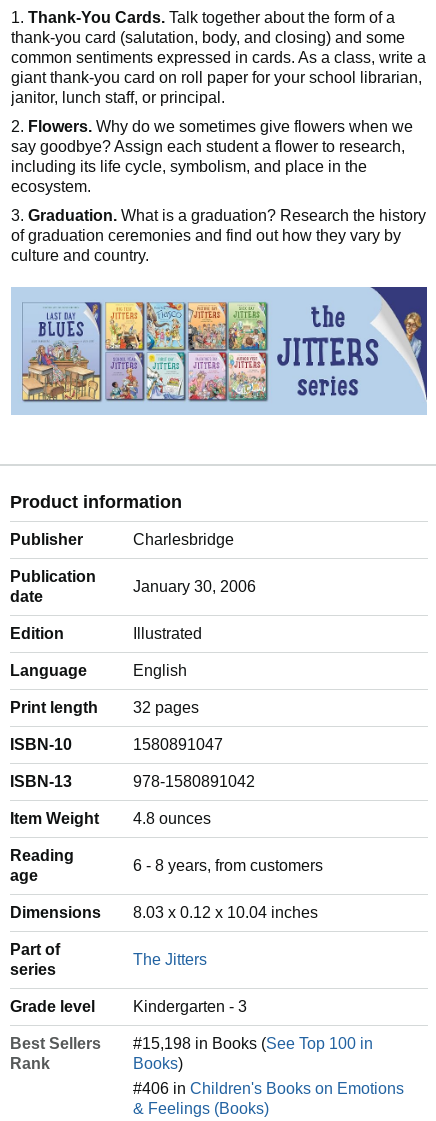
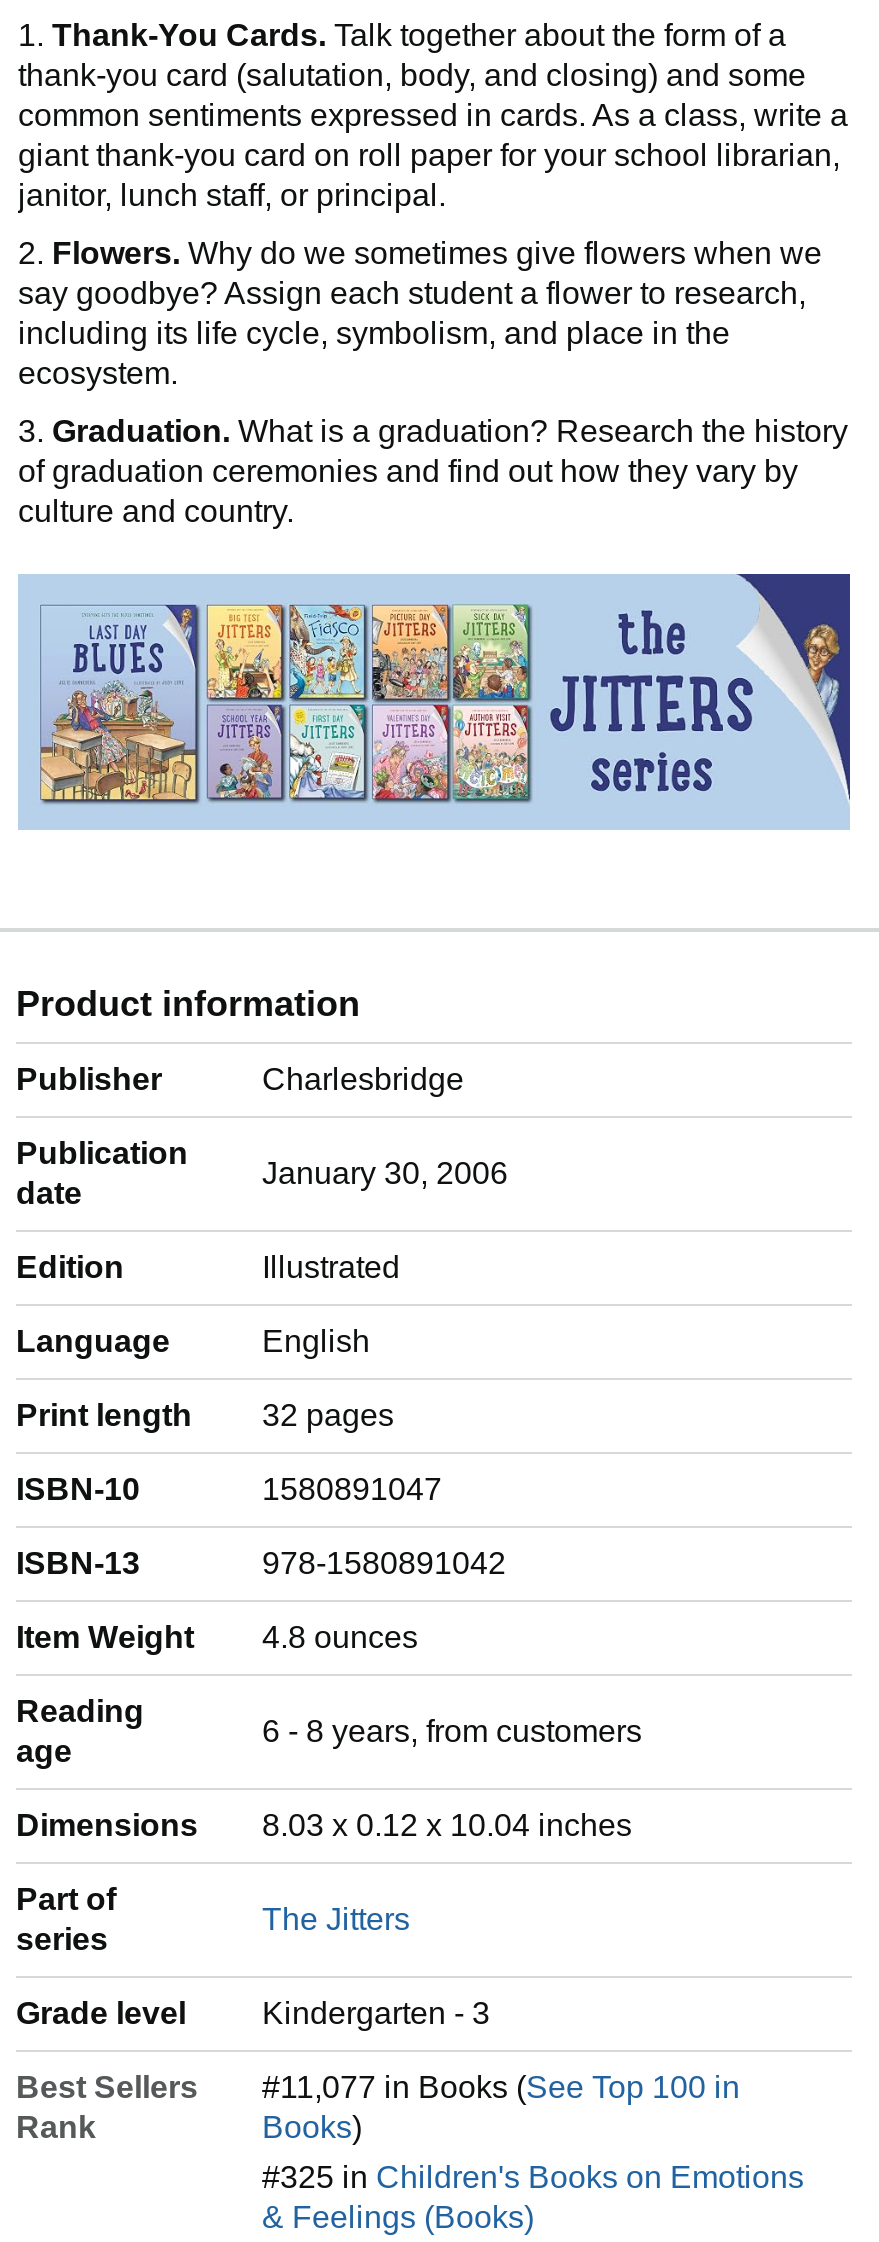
[133,1035,373,1052] #15,198 in Books (See Top 100 in -> [262,2071,740,2105] #11,077 in Books (See Top 100 in
[133,1080,404,1097] #406 in Children's Books on Emotions -> [262,2161,804,2195] #325 in Children's Books on Emotions

